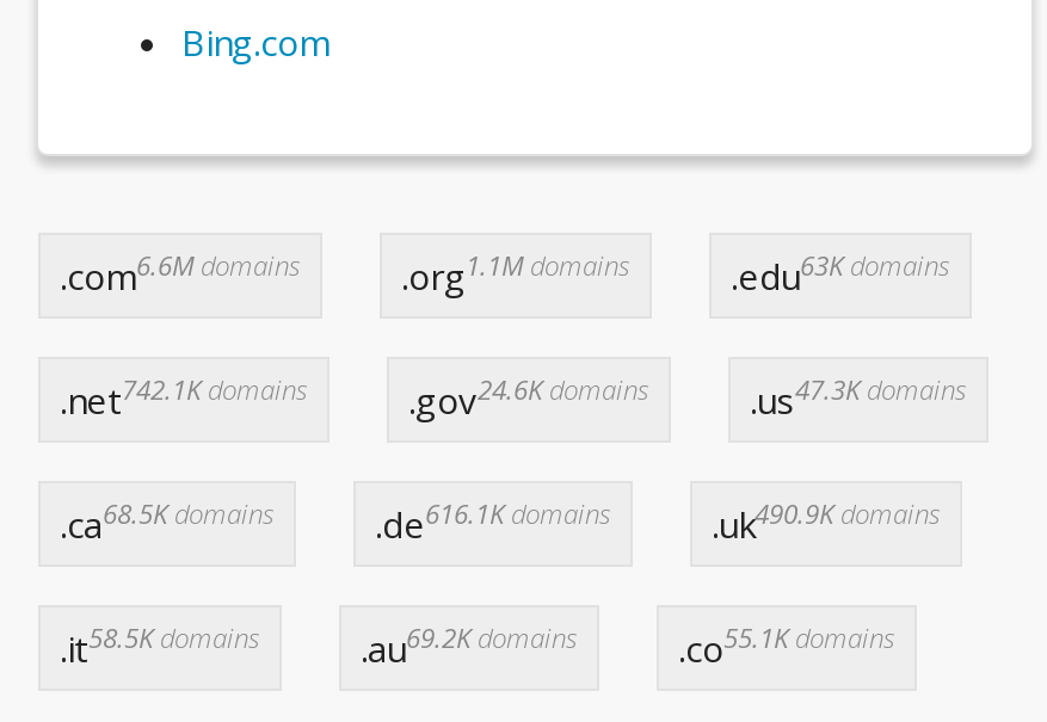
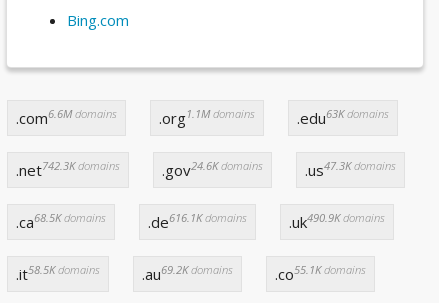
[60,372,308,423] .net742.1Kdomains -> [16,158,120,180] .net742.3Kdomains

